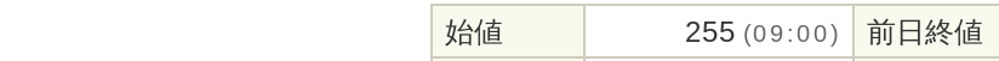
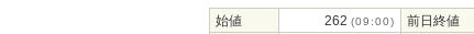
[685,16,983,49] 255 (09:00) 前日終値 -> [324,13,460,29] 262 (09:00) 前日終値

